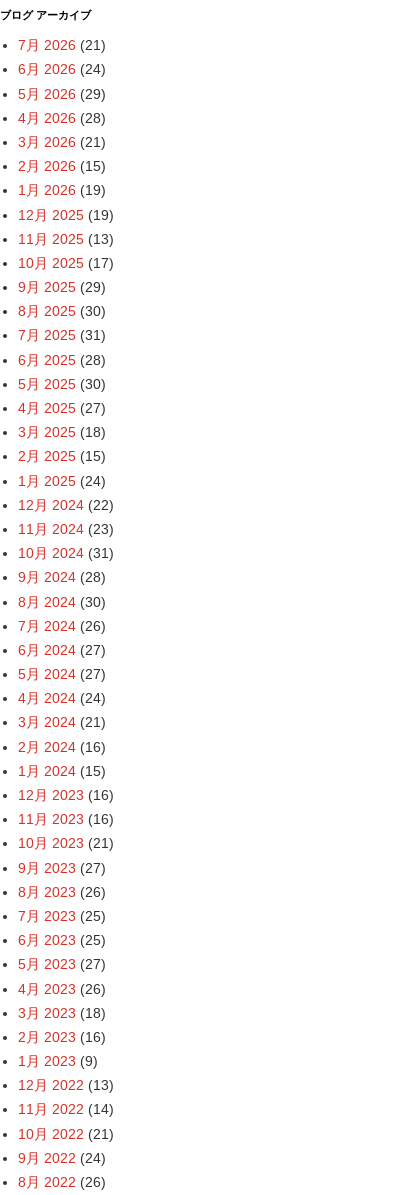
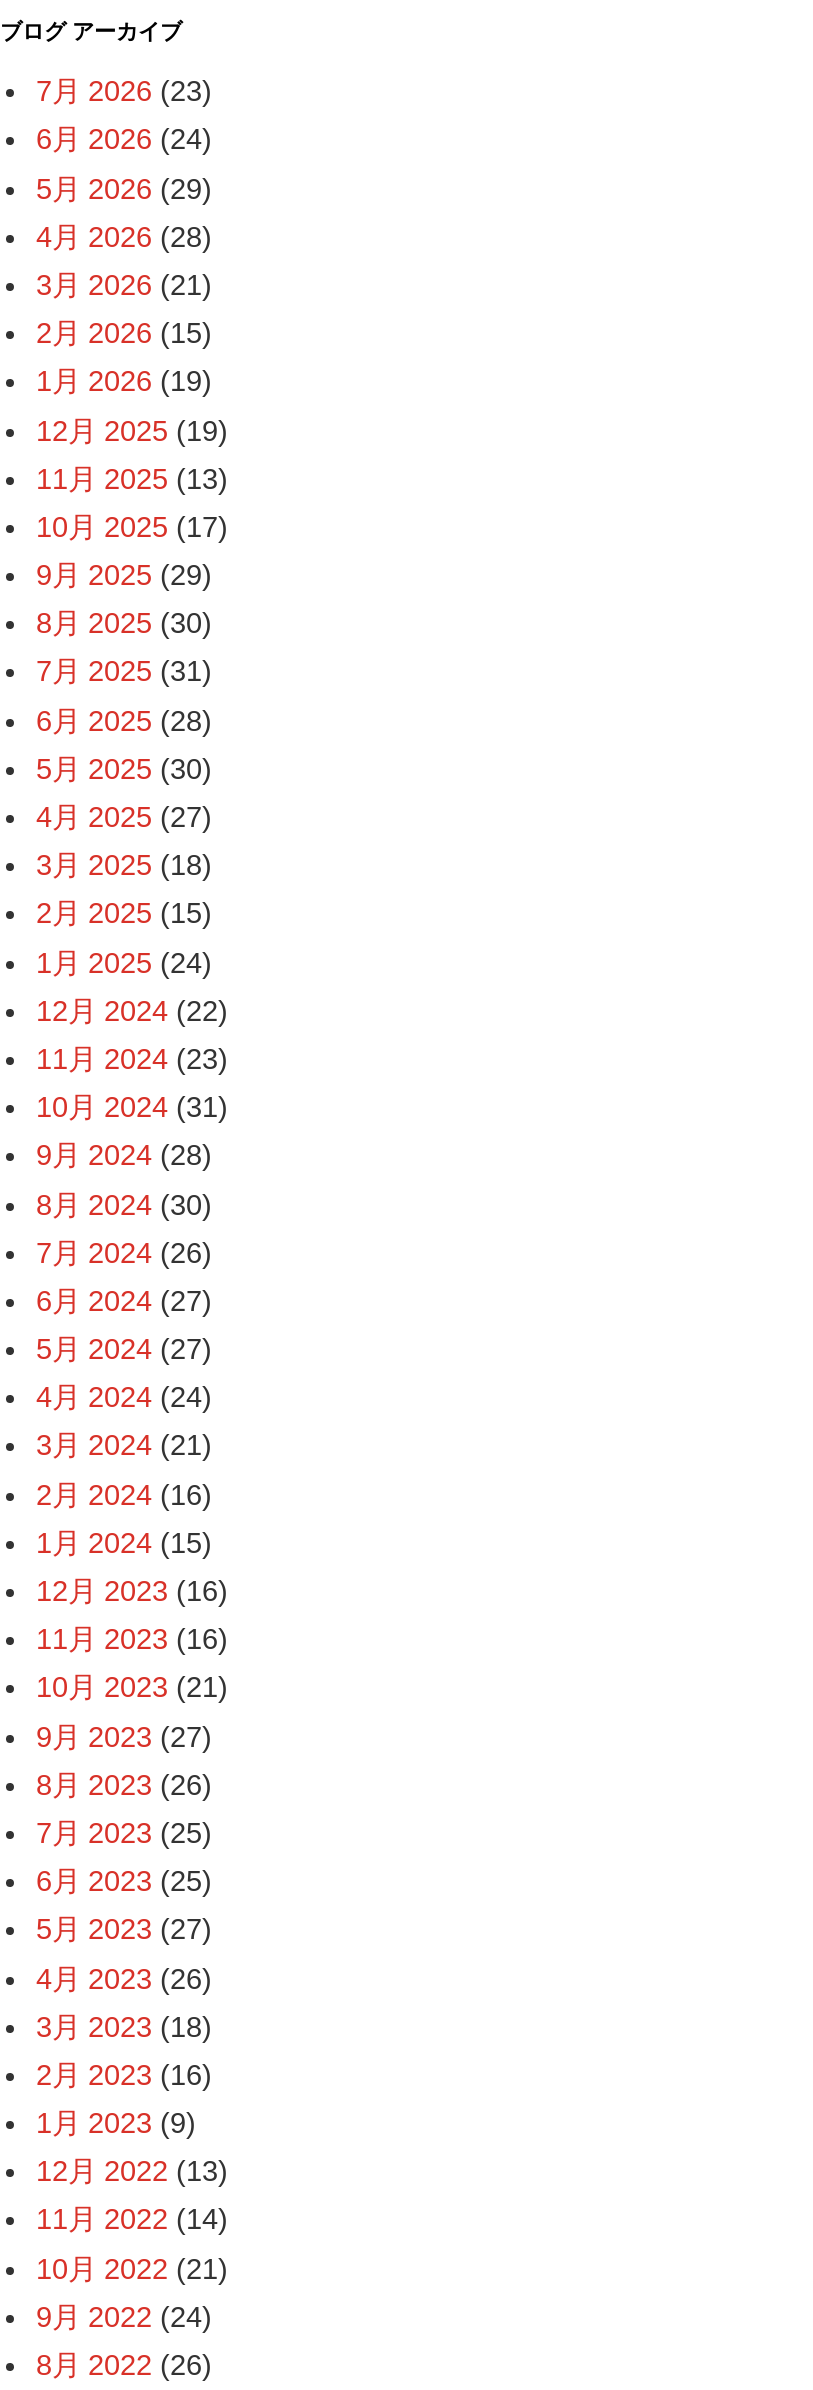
[18,37,106,53] 7月 2026 (21) -> [36,75,212,107] 7月 2026 (23)

